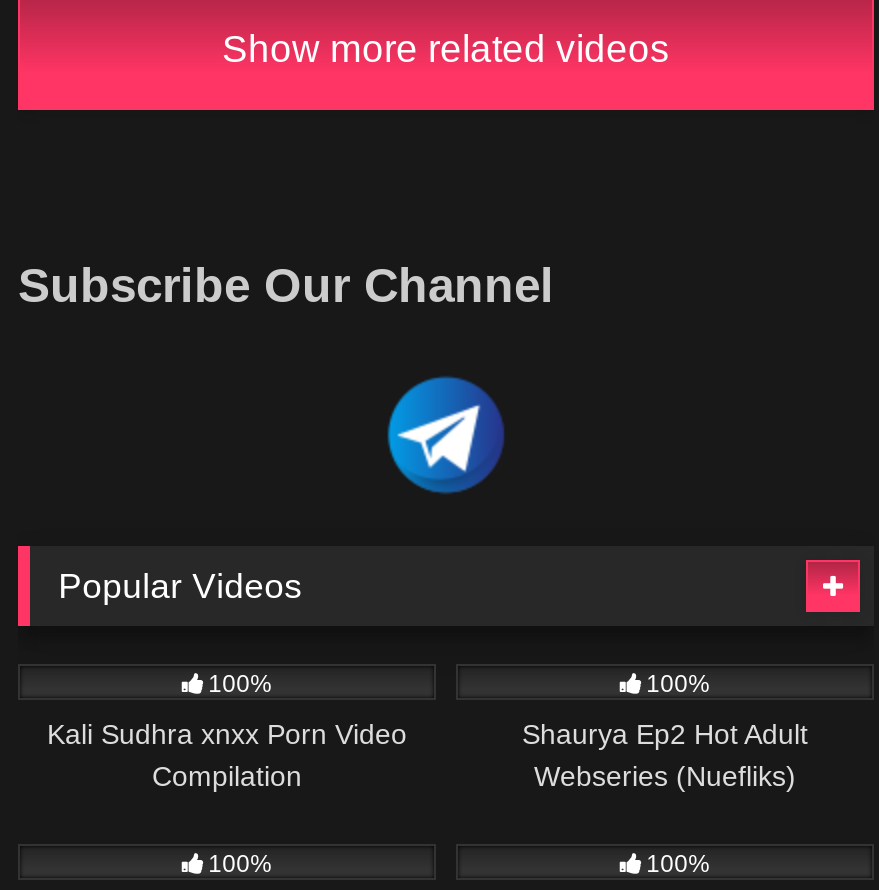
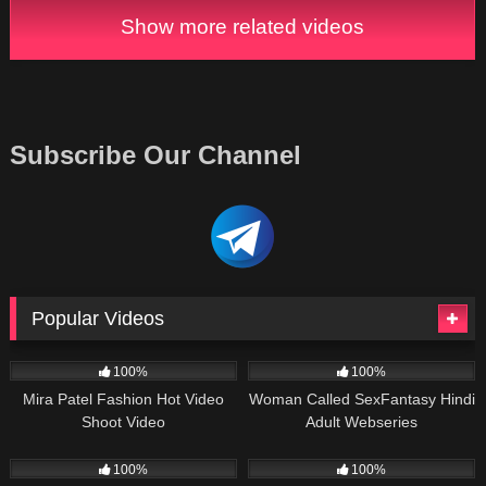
[47,718,407,792] Kali Sudhra xnxx Porn Video | Compilation -> [23,391,224,431] Mira Patel Fashion Hot Video | Shoot Video
[522,718,808,792] Shaurya Ep2 Hot Adult | Webseries (Nuefliks) -> [248,391,475,431] Woman Called SexFantasy Hindi | Adult Webseries

